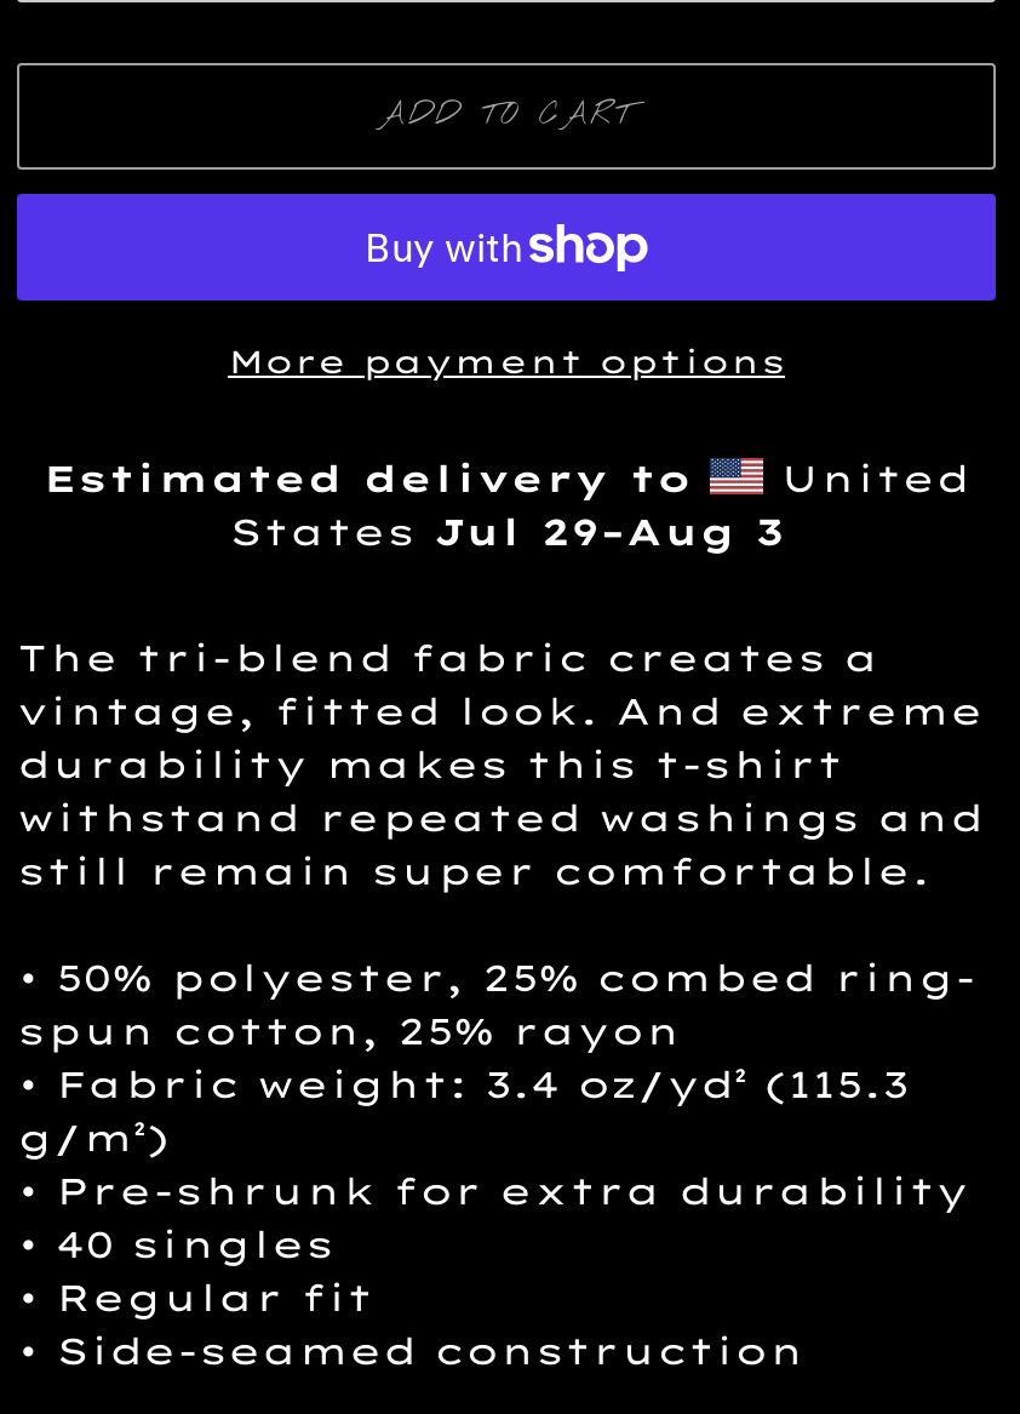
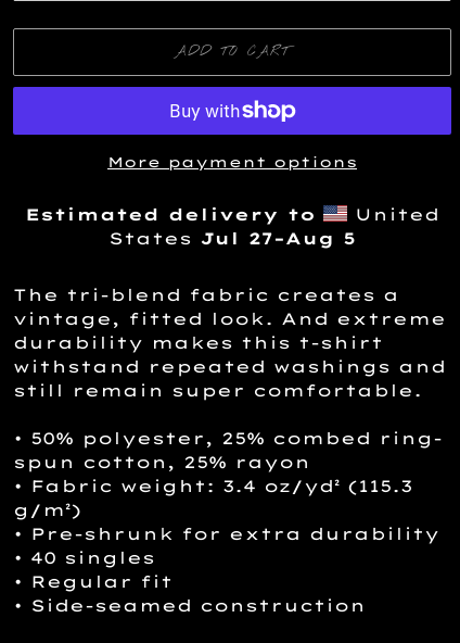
[229,508,784,554] States Jul 29–Aug 3 -> [108,228,356,248] States Jul 27–Aug 5

